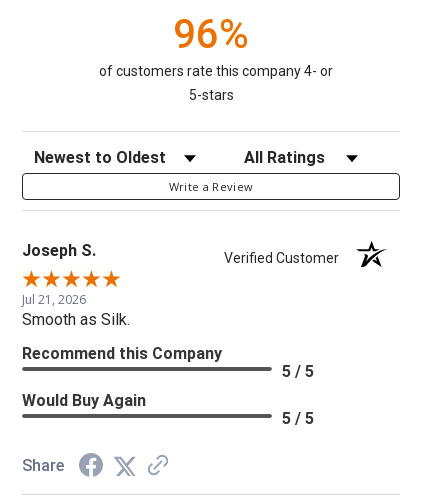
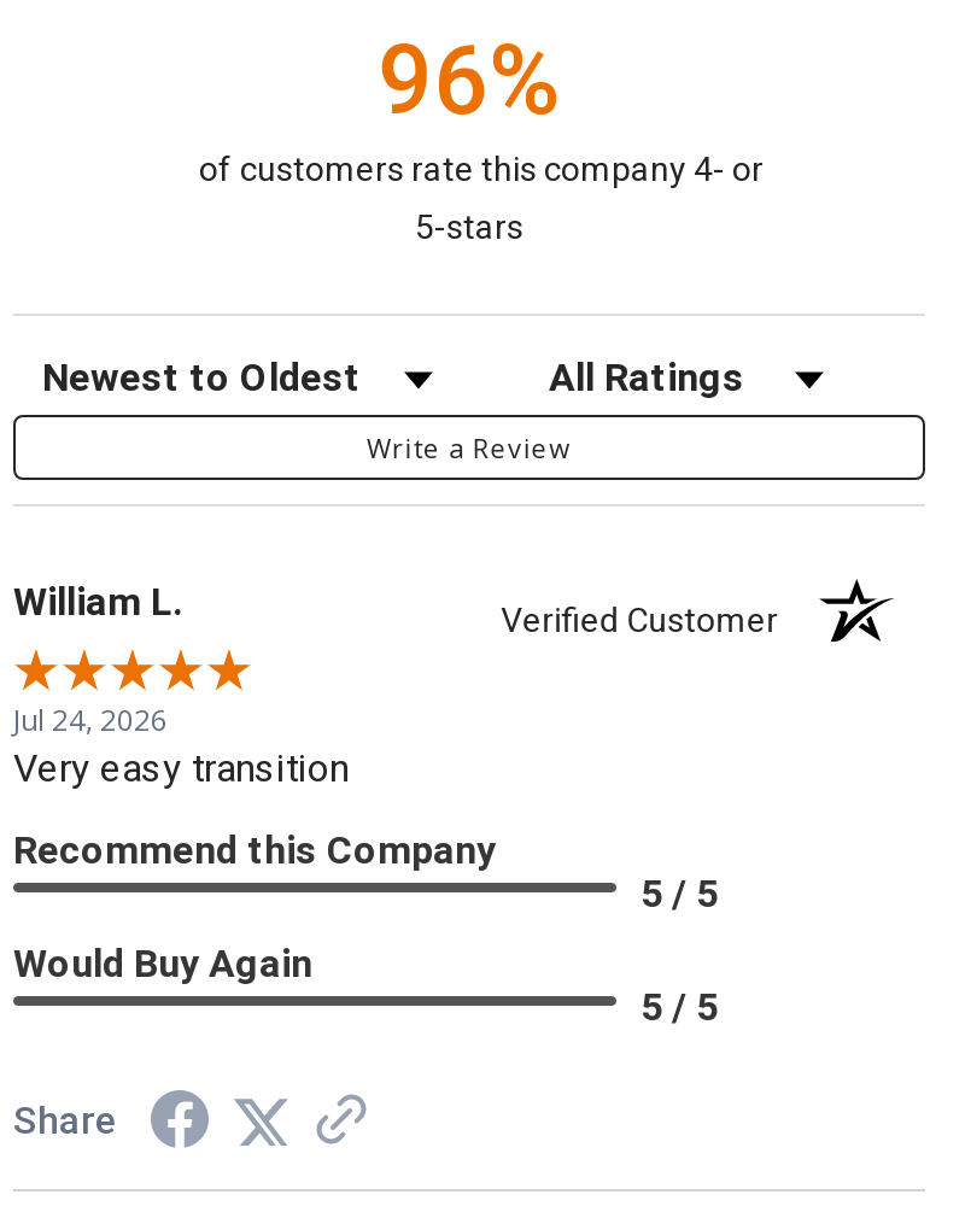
[22,241,96,260] Joseph S. -> [13,580,182,626] William L.
[22,291,130,329] Jul 21, 2026 | Smooth as Silk. -> [13,700,349,792] Jul 24, 2026 | Very easy transition

